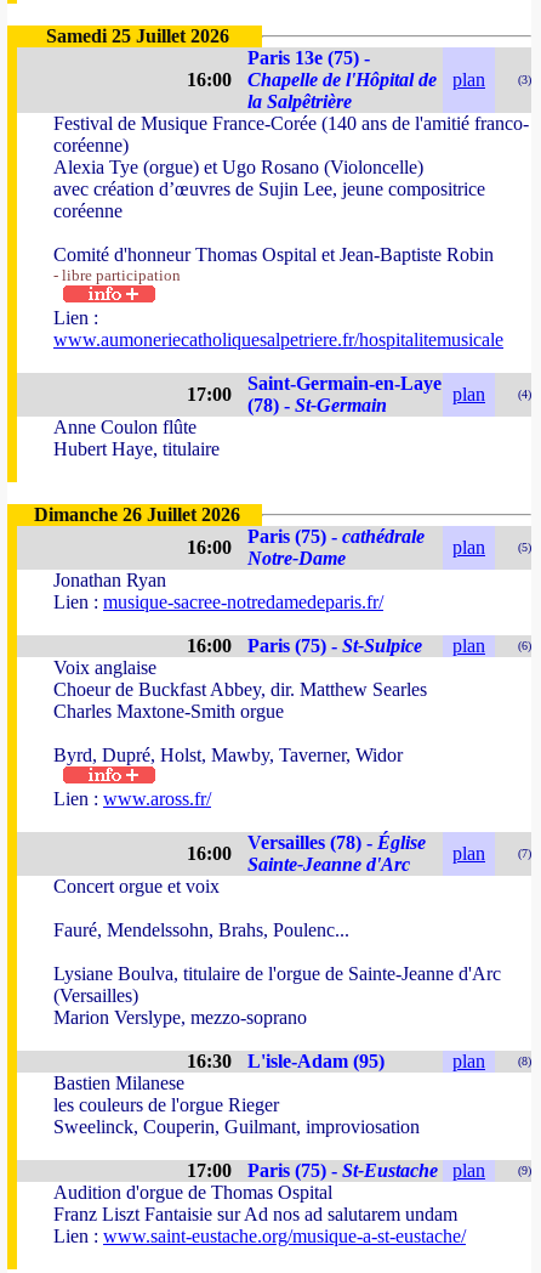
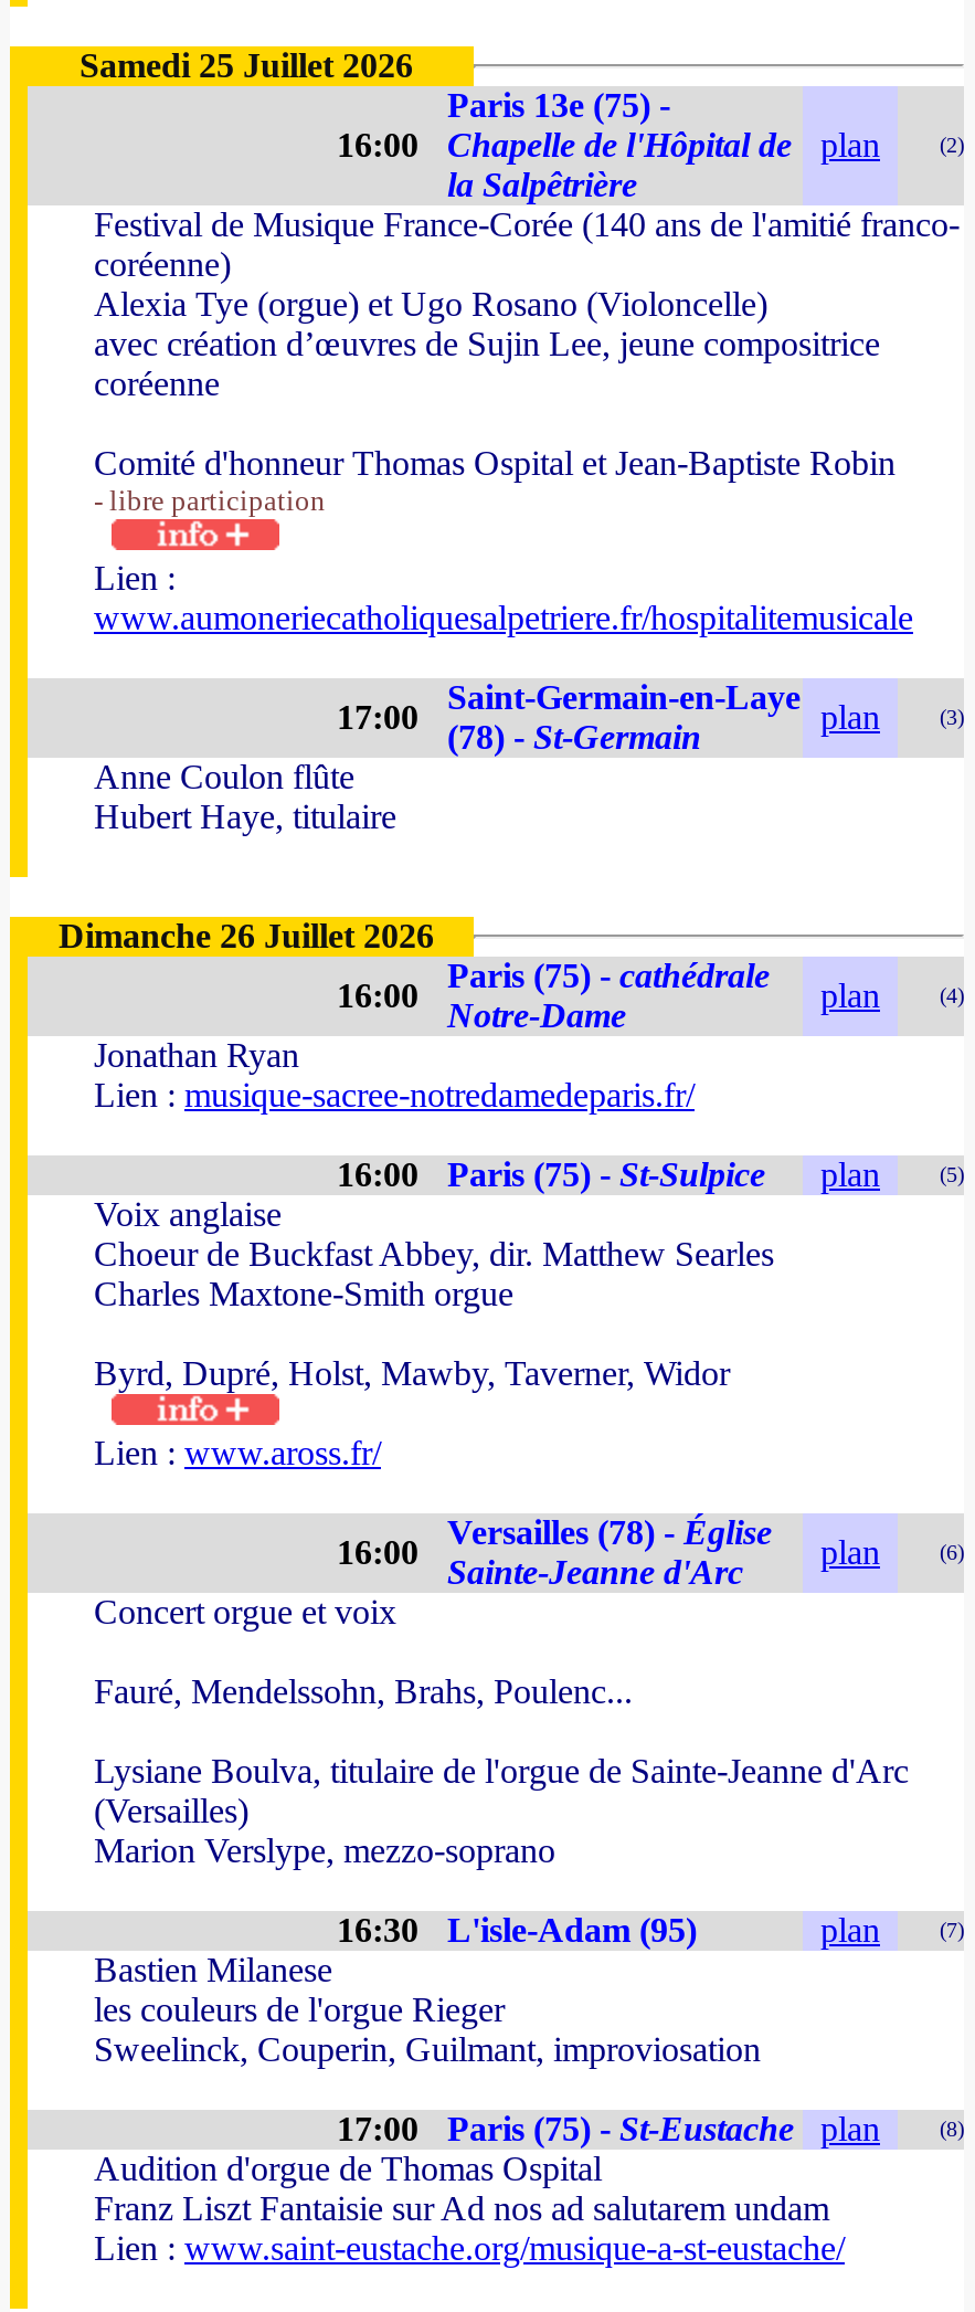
[514,73,531,86] (3) -> [933,133,964,157] (2)
[514,387,531,401] (4) -> [933,705,964,729] (3)
[514,541,531,554] (5) -> [933,983,964,1007] (4)
[514,639,531,652] (6) -> [933,1162,964,1186] (5)
[514,847,531,860] (7) -> [933,1540,964,1564] (6)
[514,1054,531,1068] (8) -> [933,1918,964,1942] (7)
[514,1164,531,1177] (9) -> [933,2116,964,2141] (8)

